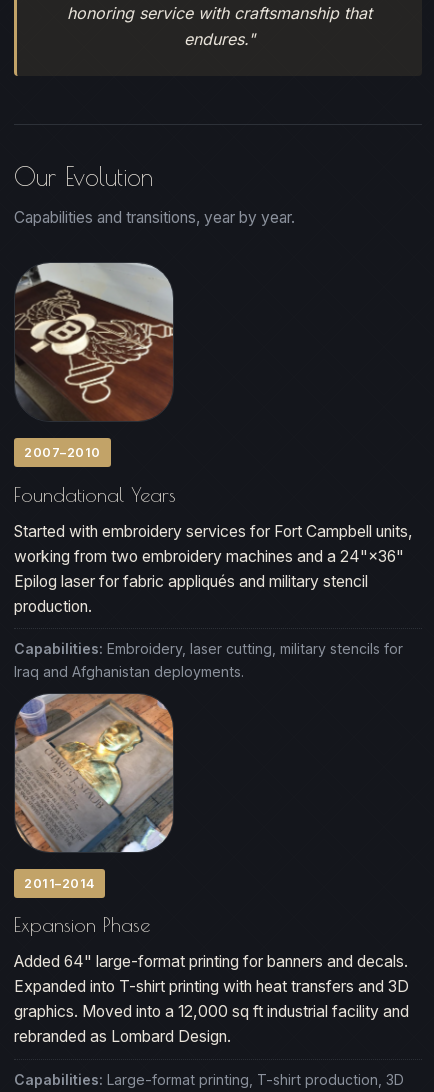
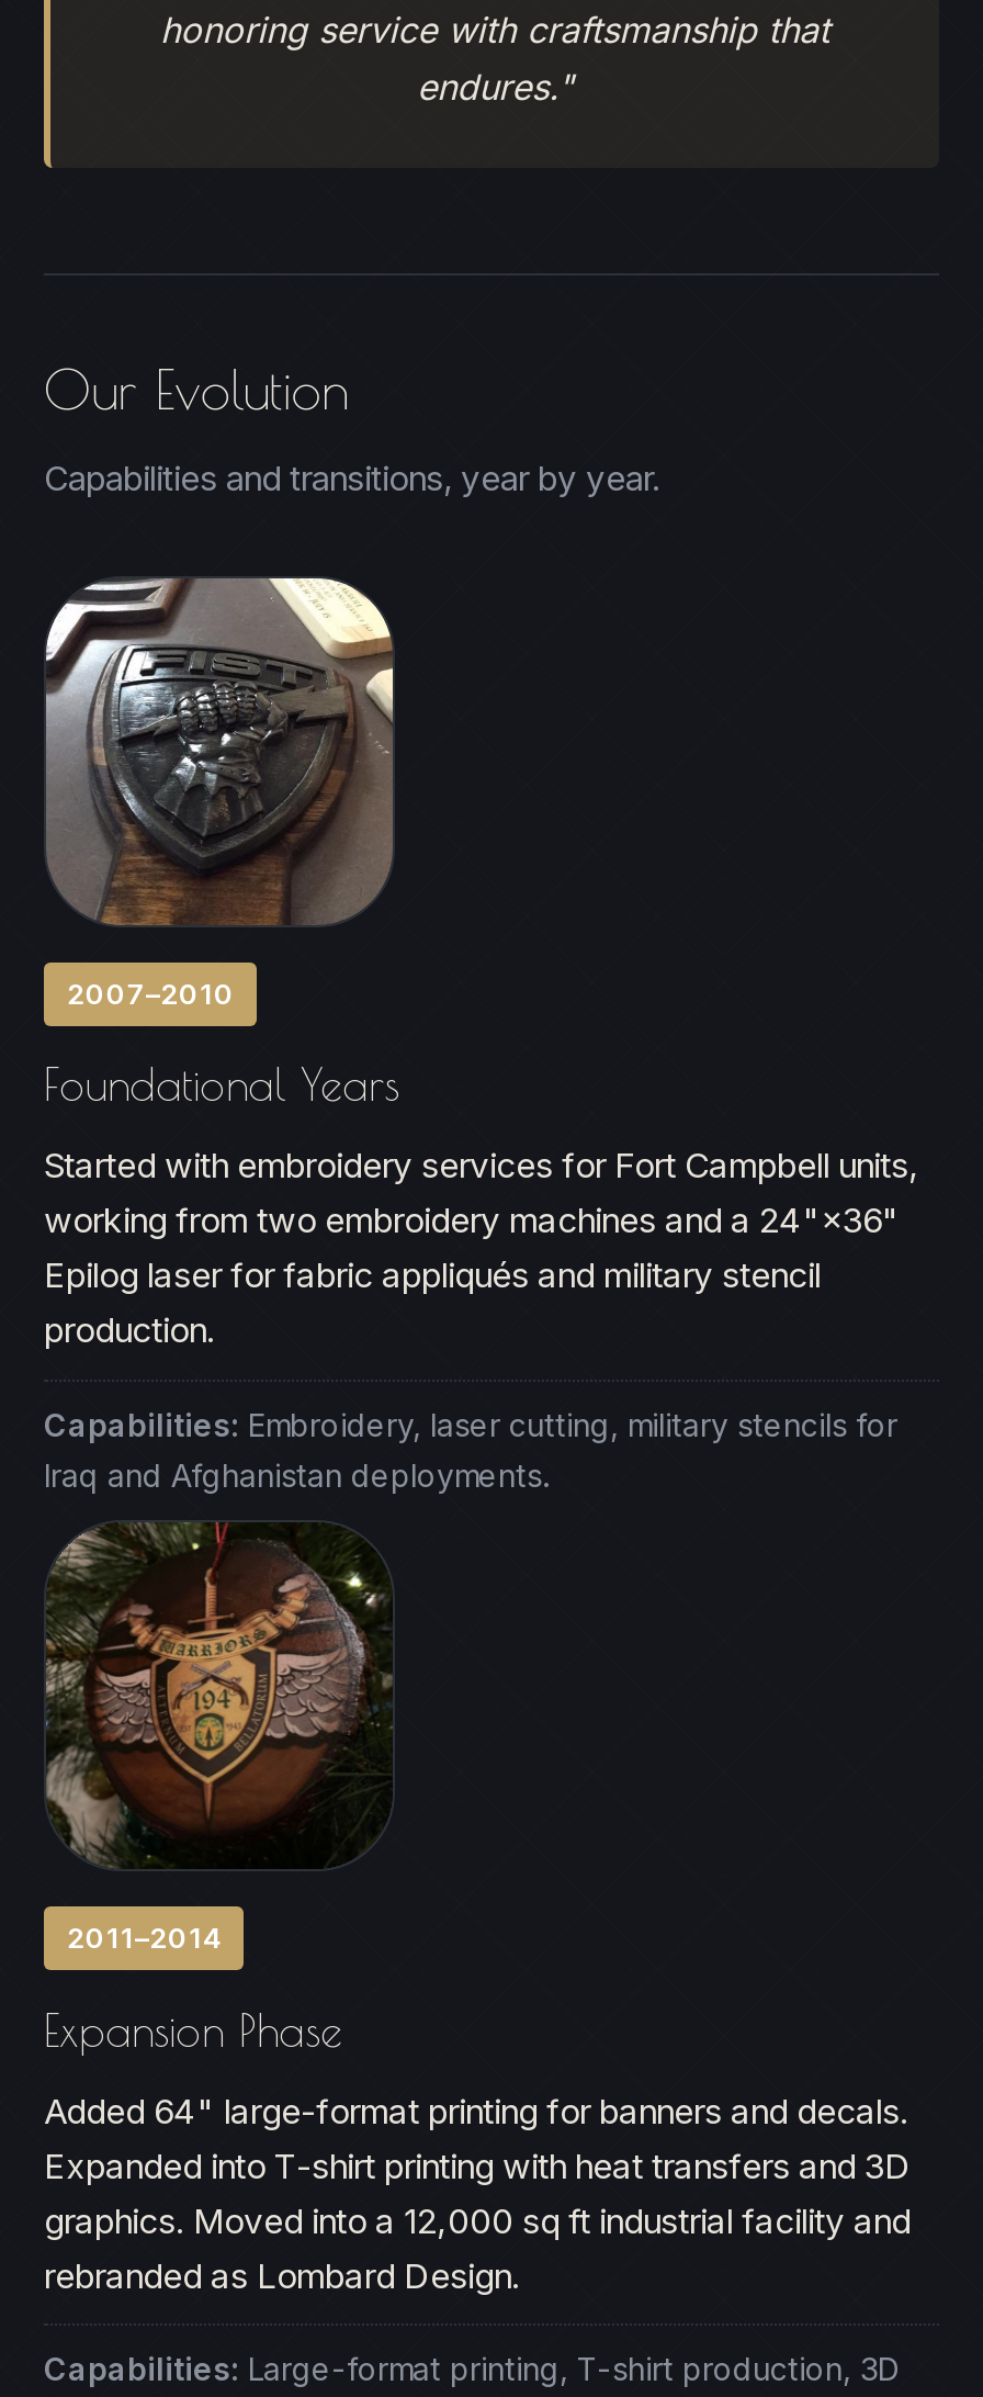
[14,262,174,421] [image] -> [44,577,395,926] [image]
[14,693,174,853] [image] -> [46,1521,393,1870] [image]

